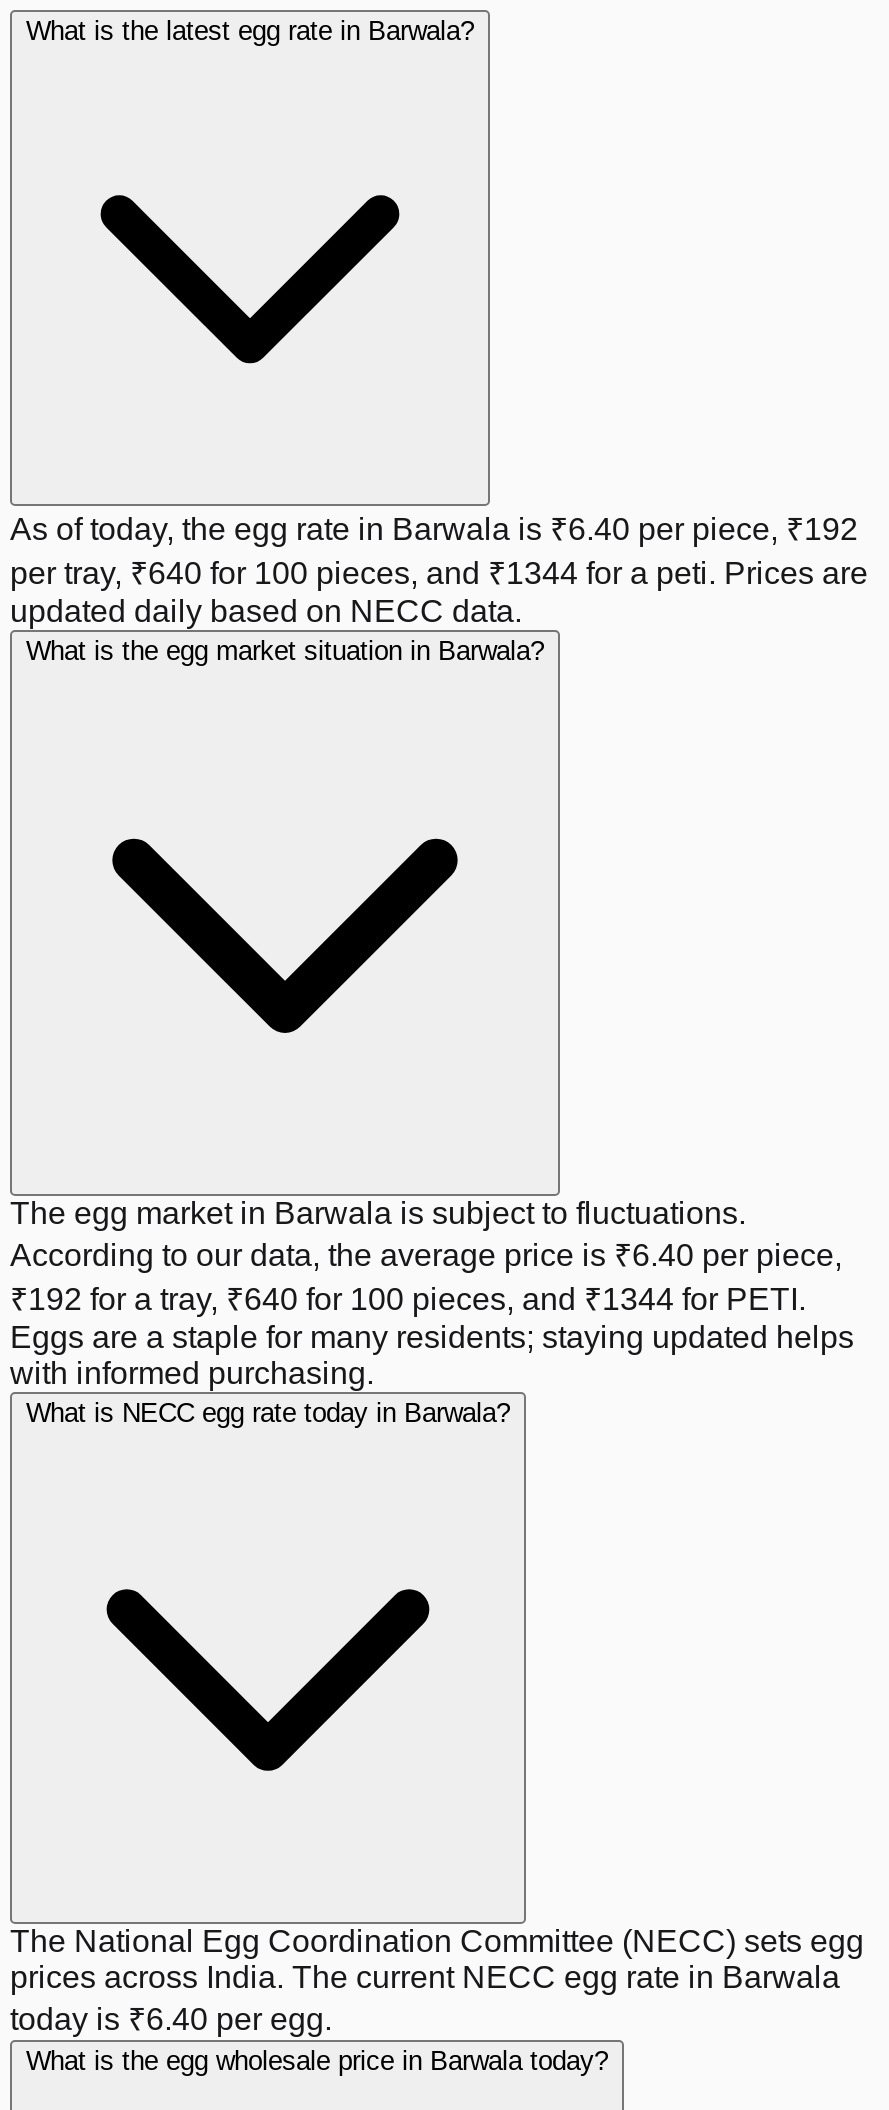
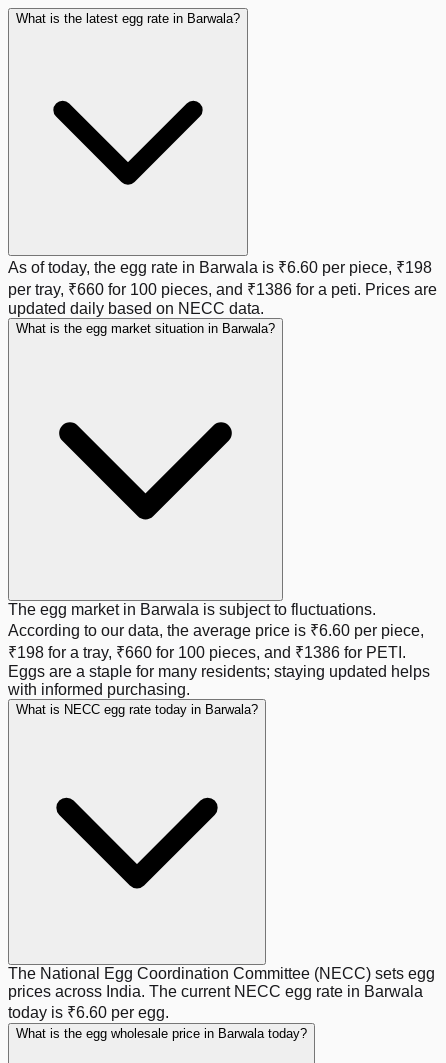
[10,513,858,547] As of today, the egg rate in Barwala is ₹6.40 per piece, ₹192 -> [8,259,432,276] As of today, the egg rate in Barwala is ₹6.60 per piece, ₹198
[10,557,868,591] per tray, ₹640 for 100 pieces, and ₹1344 for a peti. Prices are -> [8,281,437,298] per tray, ₹660 for 100 pieces, and ₹1386 for a peti. Prices are
[10,1239,842,1273] According to our data, the average price is ₹6.40 per piece, -> [8,622,424,639] According to our data, the average price is ₹6.60 per piece,
[10,1283,806,1317] ₹192 for a tray, ₹640 for 100 pieces, and ₹1344 for PETI. -> [8,644,406,661] ₹198 for a tray, ₹660 for 100 pieces, and ₹1386 for PETI.
[10,2003,332,2037] today is ₹6.40 per egg. -> [8,1004,169,1021] today is ₹6.60 per egg.

